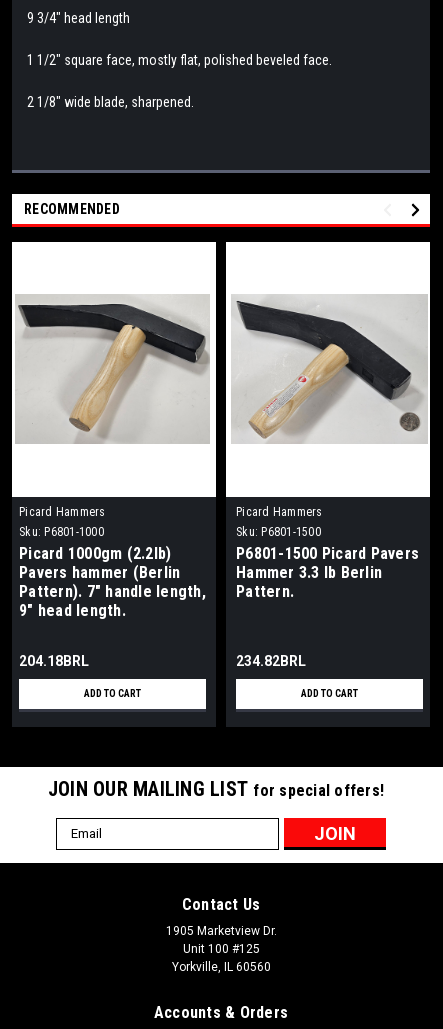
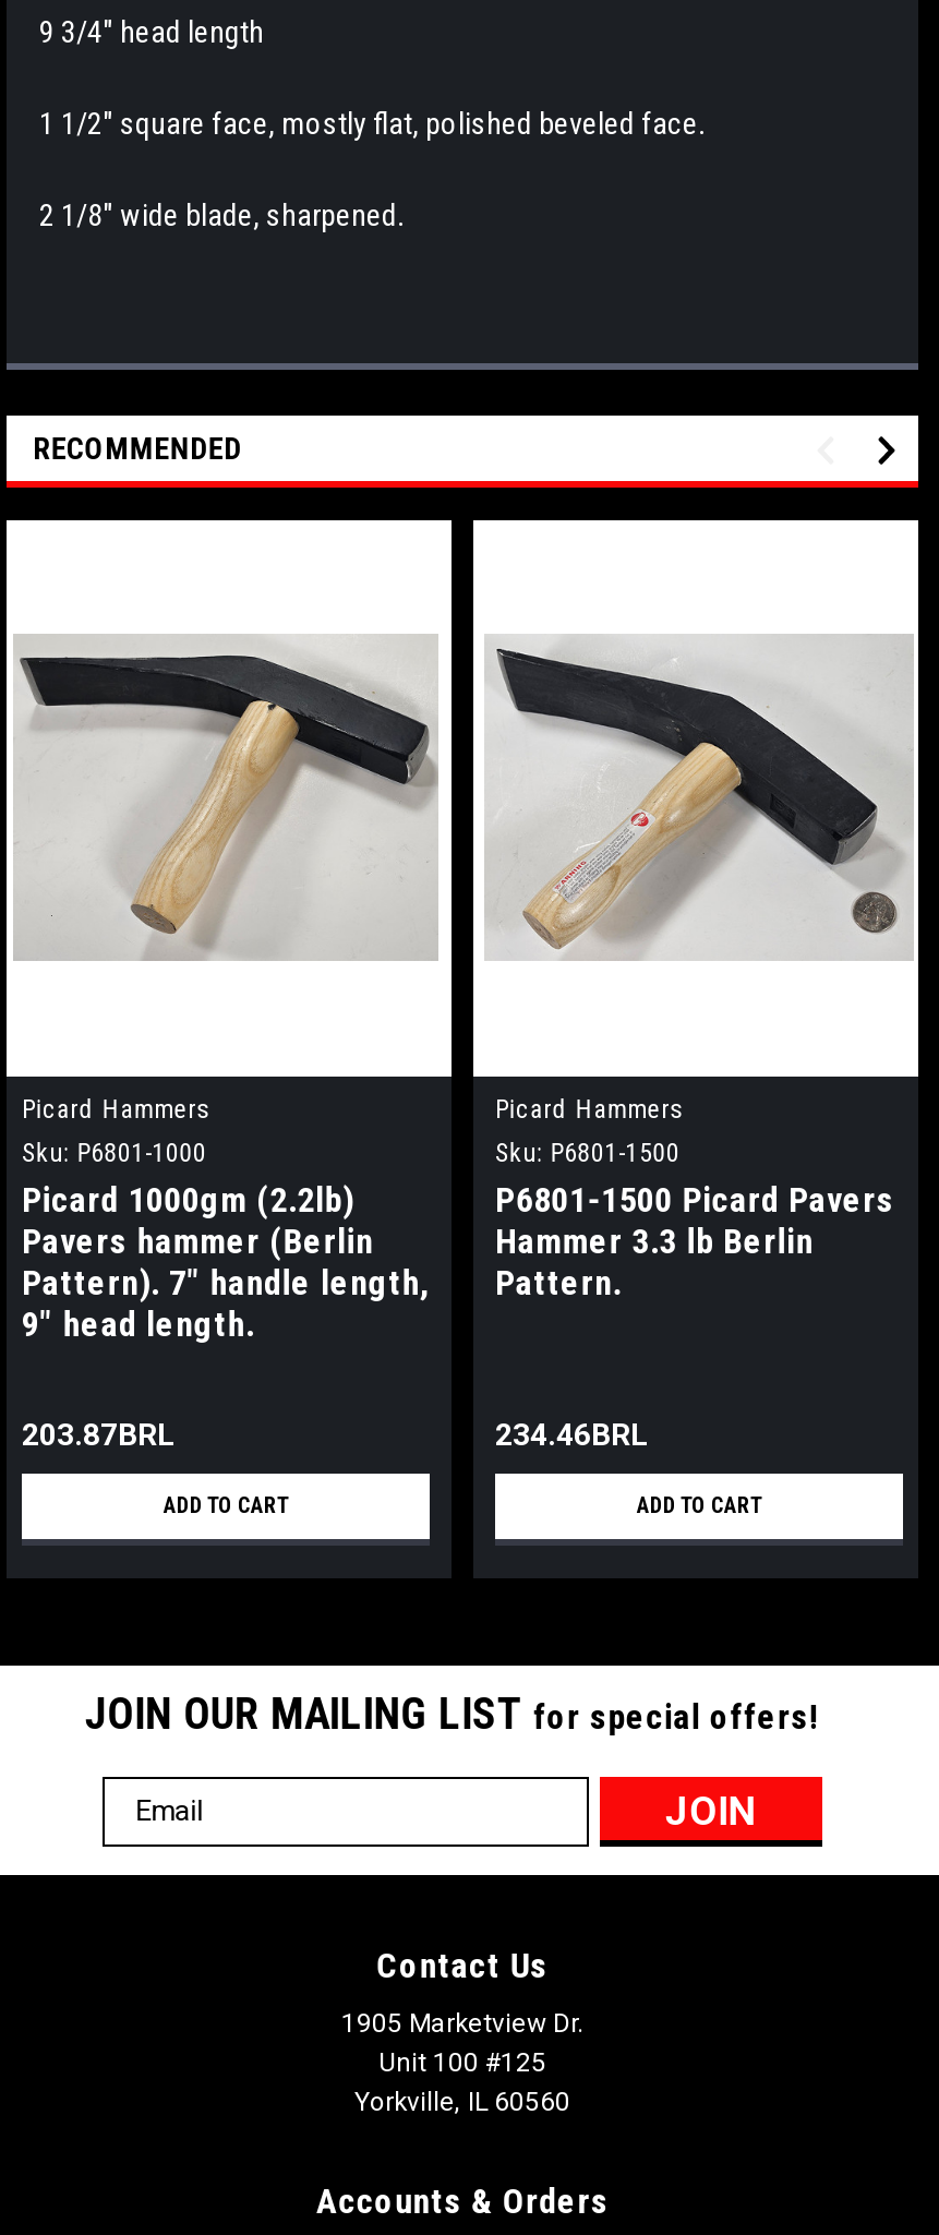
[19,653,89,669] 204.18BRL -> [22,1417,174,1452] 203.87BRL
[236,653,306,669] 234.82BRL -> [495,1417,648,1452] 234.46BRL

